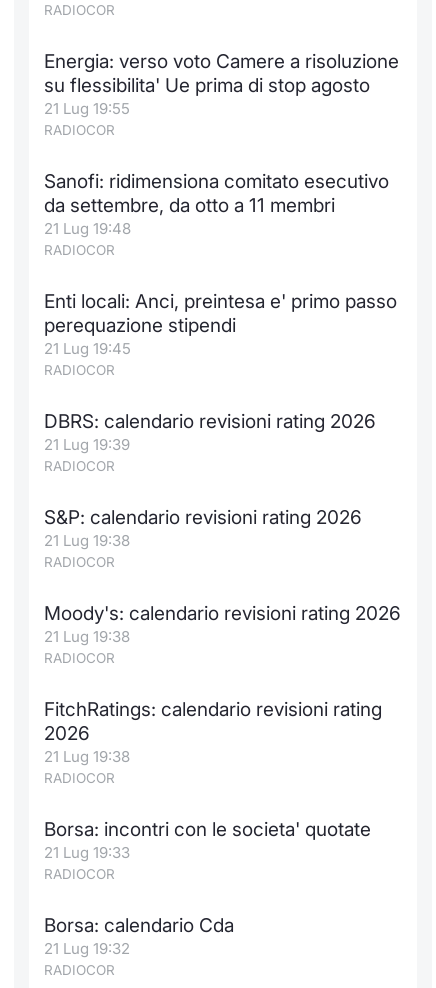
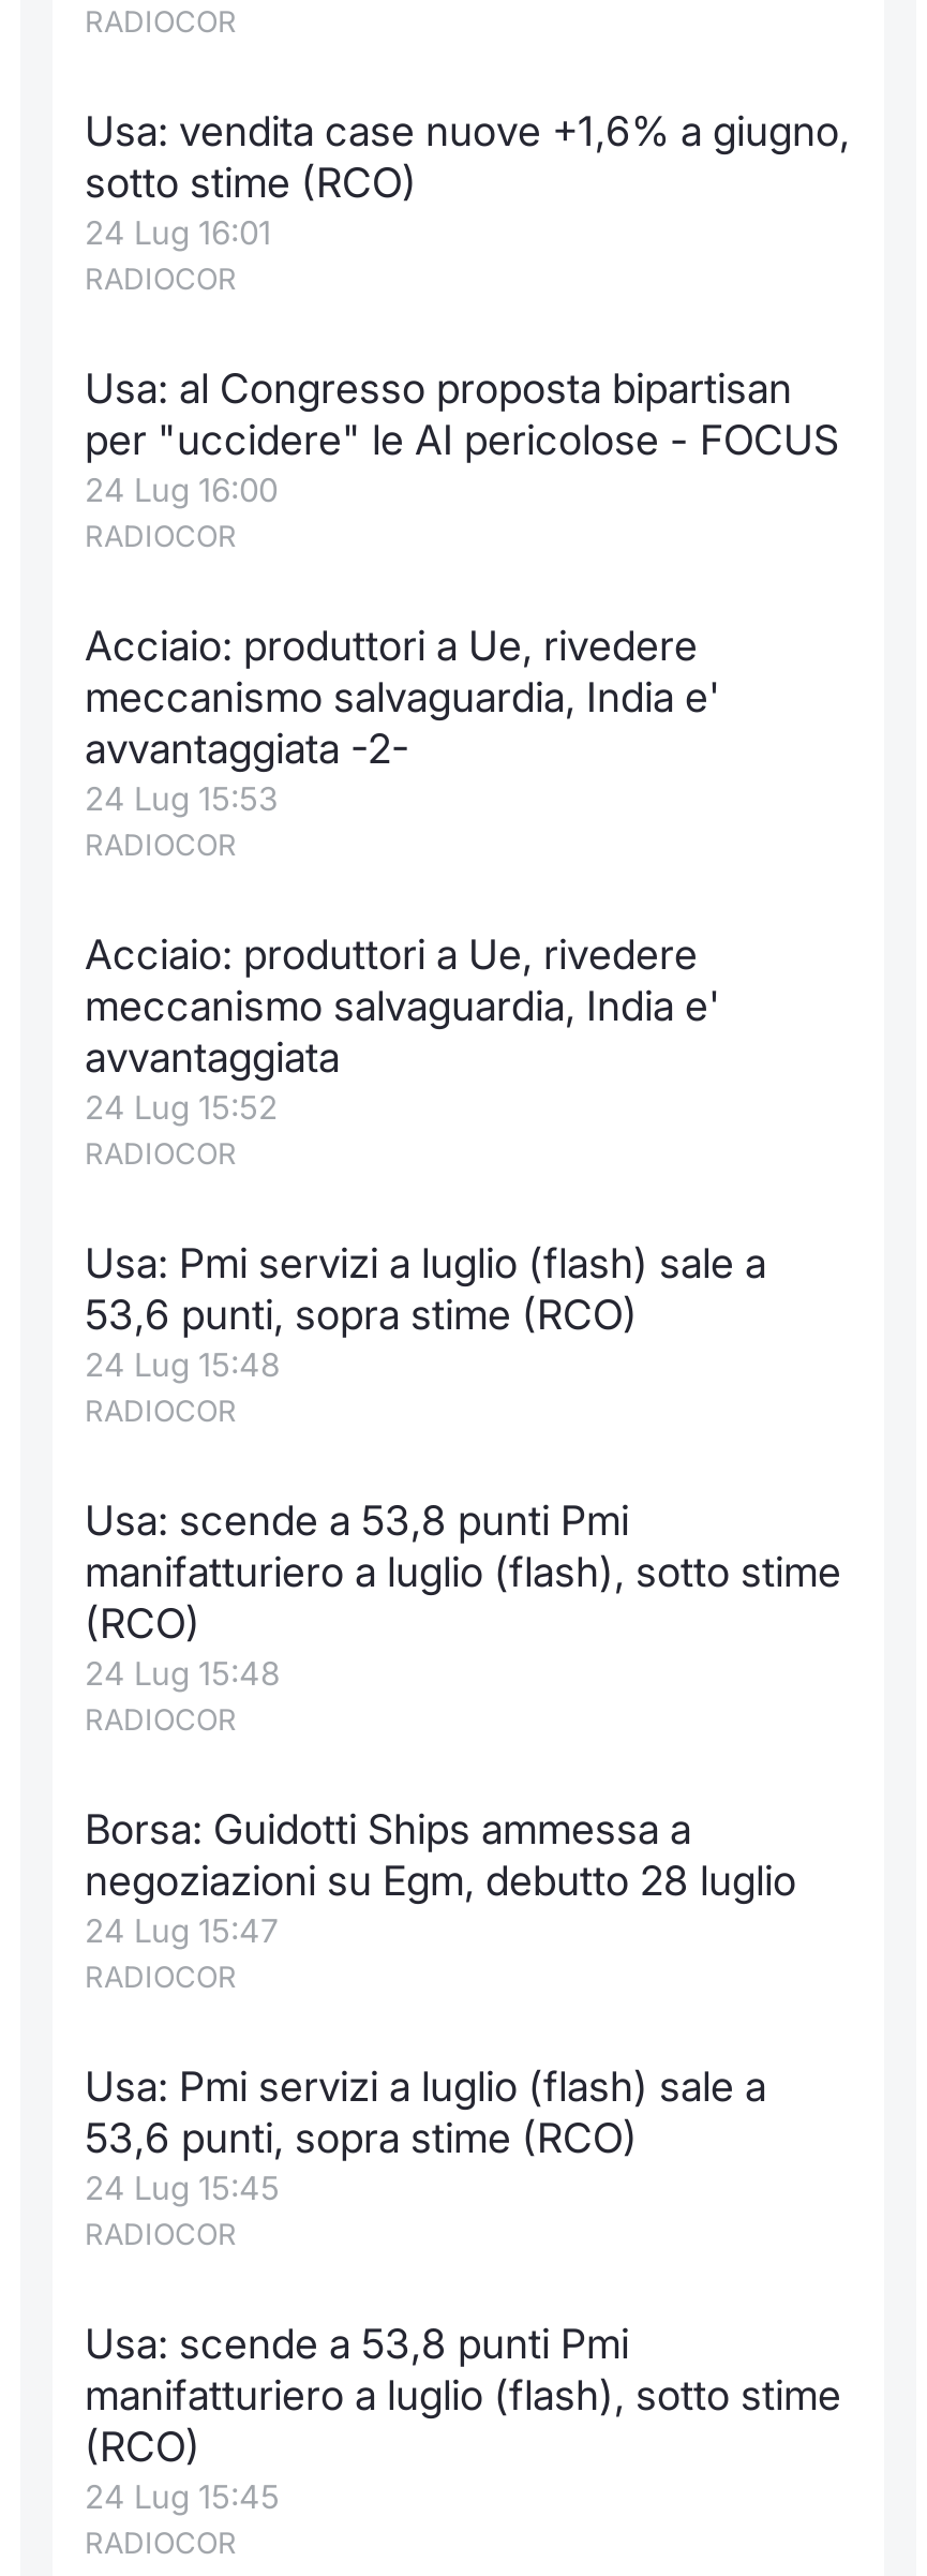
[44,50,399,118] Energia: verso voto Camere a risoluzione | su flessibilita' Ue prima di stop agosto | 21 Lug 19:55 -> [85,107,850,253] Usa: vendita case nuove +1,6% a giugno, | sotto stime (RCO) | 24 Lug 16:01
[44,170,389,238] Sanofi: ridimensiona comitato esecutivo | da settembre, da otto a 11 membri | 21 Lug 19:48 -> [85,364,839,510] Usa: al Congresso proposta bipartisan | per "uccidere" le AI pericolose - FOCUS | 24 Lug 16:00
[44,290,397,358] Enti locali: Anci, preintesa e' primo passo | perequazione stipendi | 21 Lug 19:45 -> [85,622,719,819] Acciaio: produttori a Ue, rivedere | meccanismo salvaguardia, India e' | avvantaggiata -2- | 24 Lug 15:53
[44,410,376,454] DBRS: calendario revisioni rating 2026 | 21 Lug 19:39 -> [85,930,719,1128] Acciaio: produttori a Ue, rivedere | meccanismo salvaguardia, India e' | avvantaggiata | 24 Lug 15:52
[44,506,362,550] S&P: calendario revisioni rating 2026 | 21 Lug 19:38 -> [85,1239,766,1385] Usa: Pmi servizi a luglio (flash) sale a | 53,6 punti, sopra stime (RCO) | 24 Lug 15:48
[44,602,401,646] Moody's: calendario revisioni rating 2026 | 21 Lug 19:38 -> [85,1497,841,1694] Usa: scende a 53,8 punti Pmi | manifatturiero a luglio (flash), sotto stime | (RCO) | 24 Lug 15:48
[44,698,382,766] FitchRatings: calendario revisioni rating | 2026 | 21 Lug 19:38 -> [85,1805,796,1951] Borsa: Guidotti Ships ammessa a | negoziazioni su Egm, debutto 28 luglio | 24 Lug 15:47
[44,818,371,862] Borsa: incontri con le societa' quotate | 21 Lug 19:33 -> [85,2063,766,2208] Usa: Pmi servizi a luglio (flash) sale a | 53,6 punti, sopra stime (RCO) | 24 Lug 15:45
[44,914,234,958] Borsa: calendario Cda | 21 Lug 19:32 -> [85,2320,841,2517] Usa: scende a 53,8 punti Pmi | manifatturiero a luglio (flash), sotto stime | (RCO) | 24 Lug 15:45

